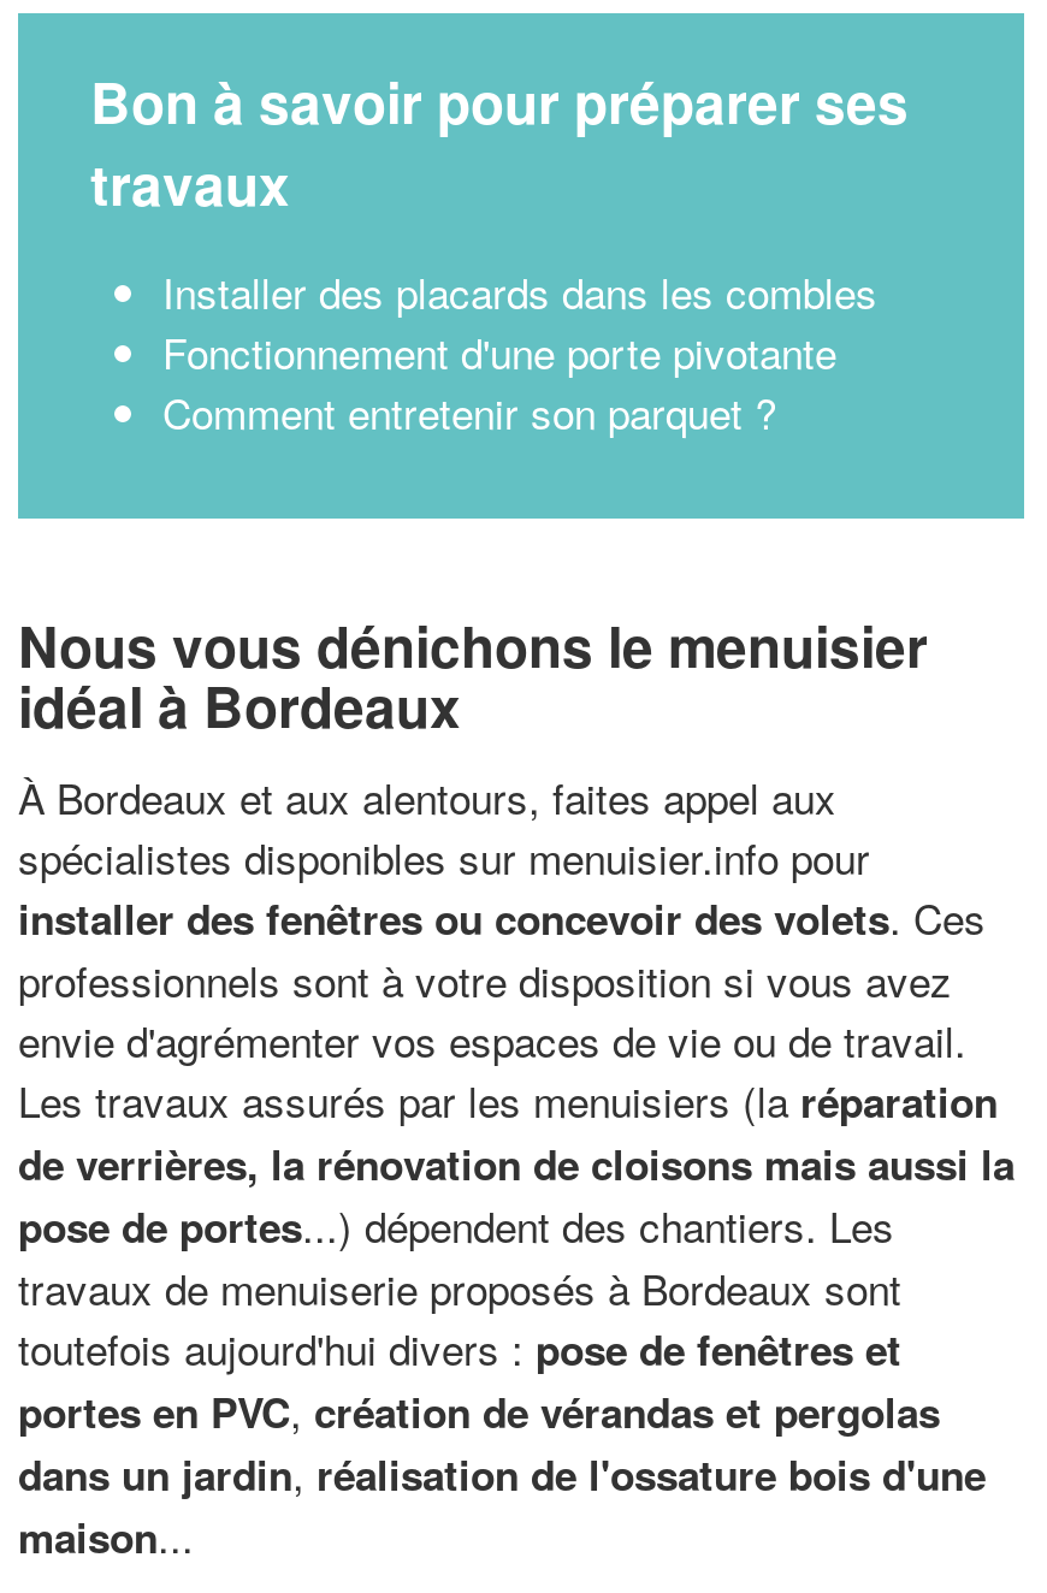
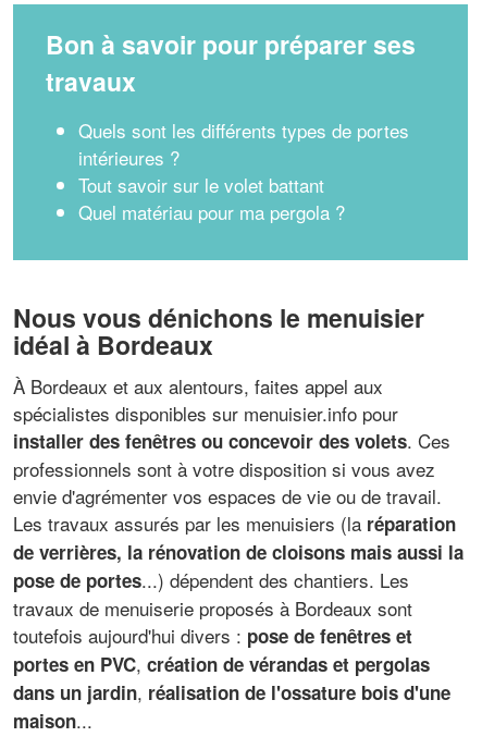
[162,260,877,440] Installer des placards dans les combles | Fonctionnement d'une porte pivotante | Comment entretenir son parquet ? -> [78,116,409,225] Quels sont les différents types de portes | intérieures ? | Tout savoir sur le volet battant | Quel matériau pour ma pergola ?

